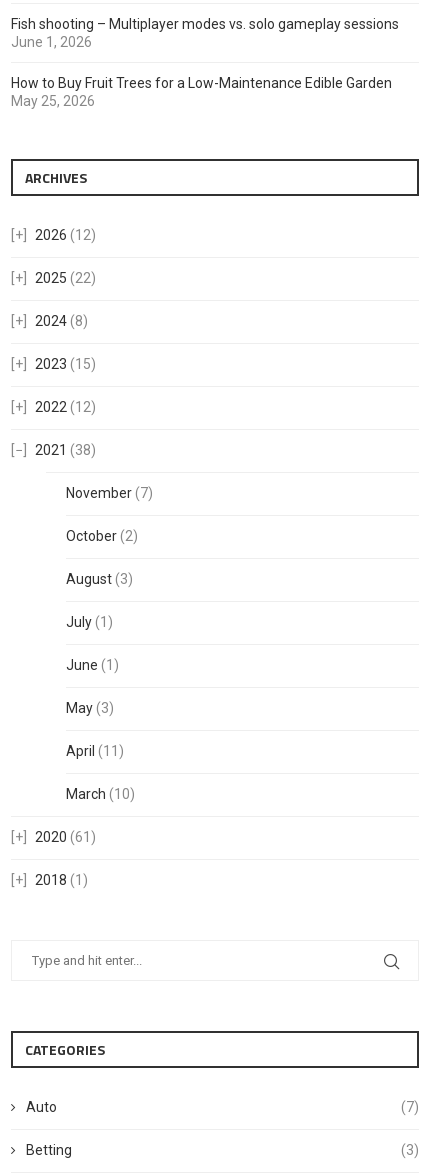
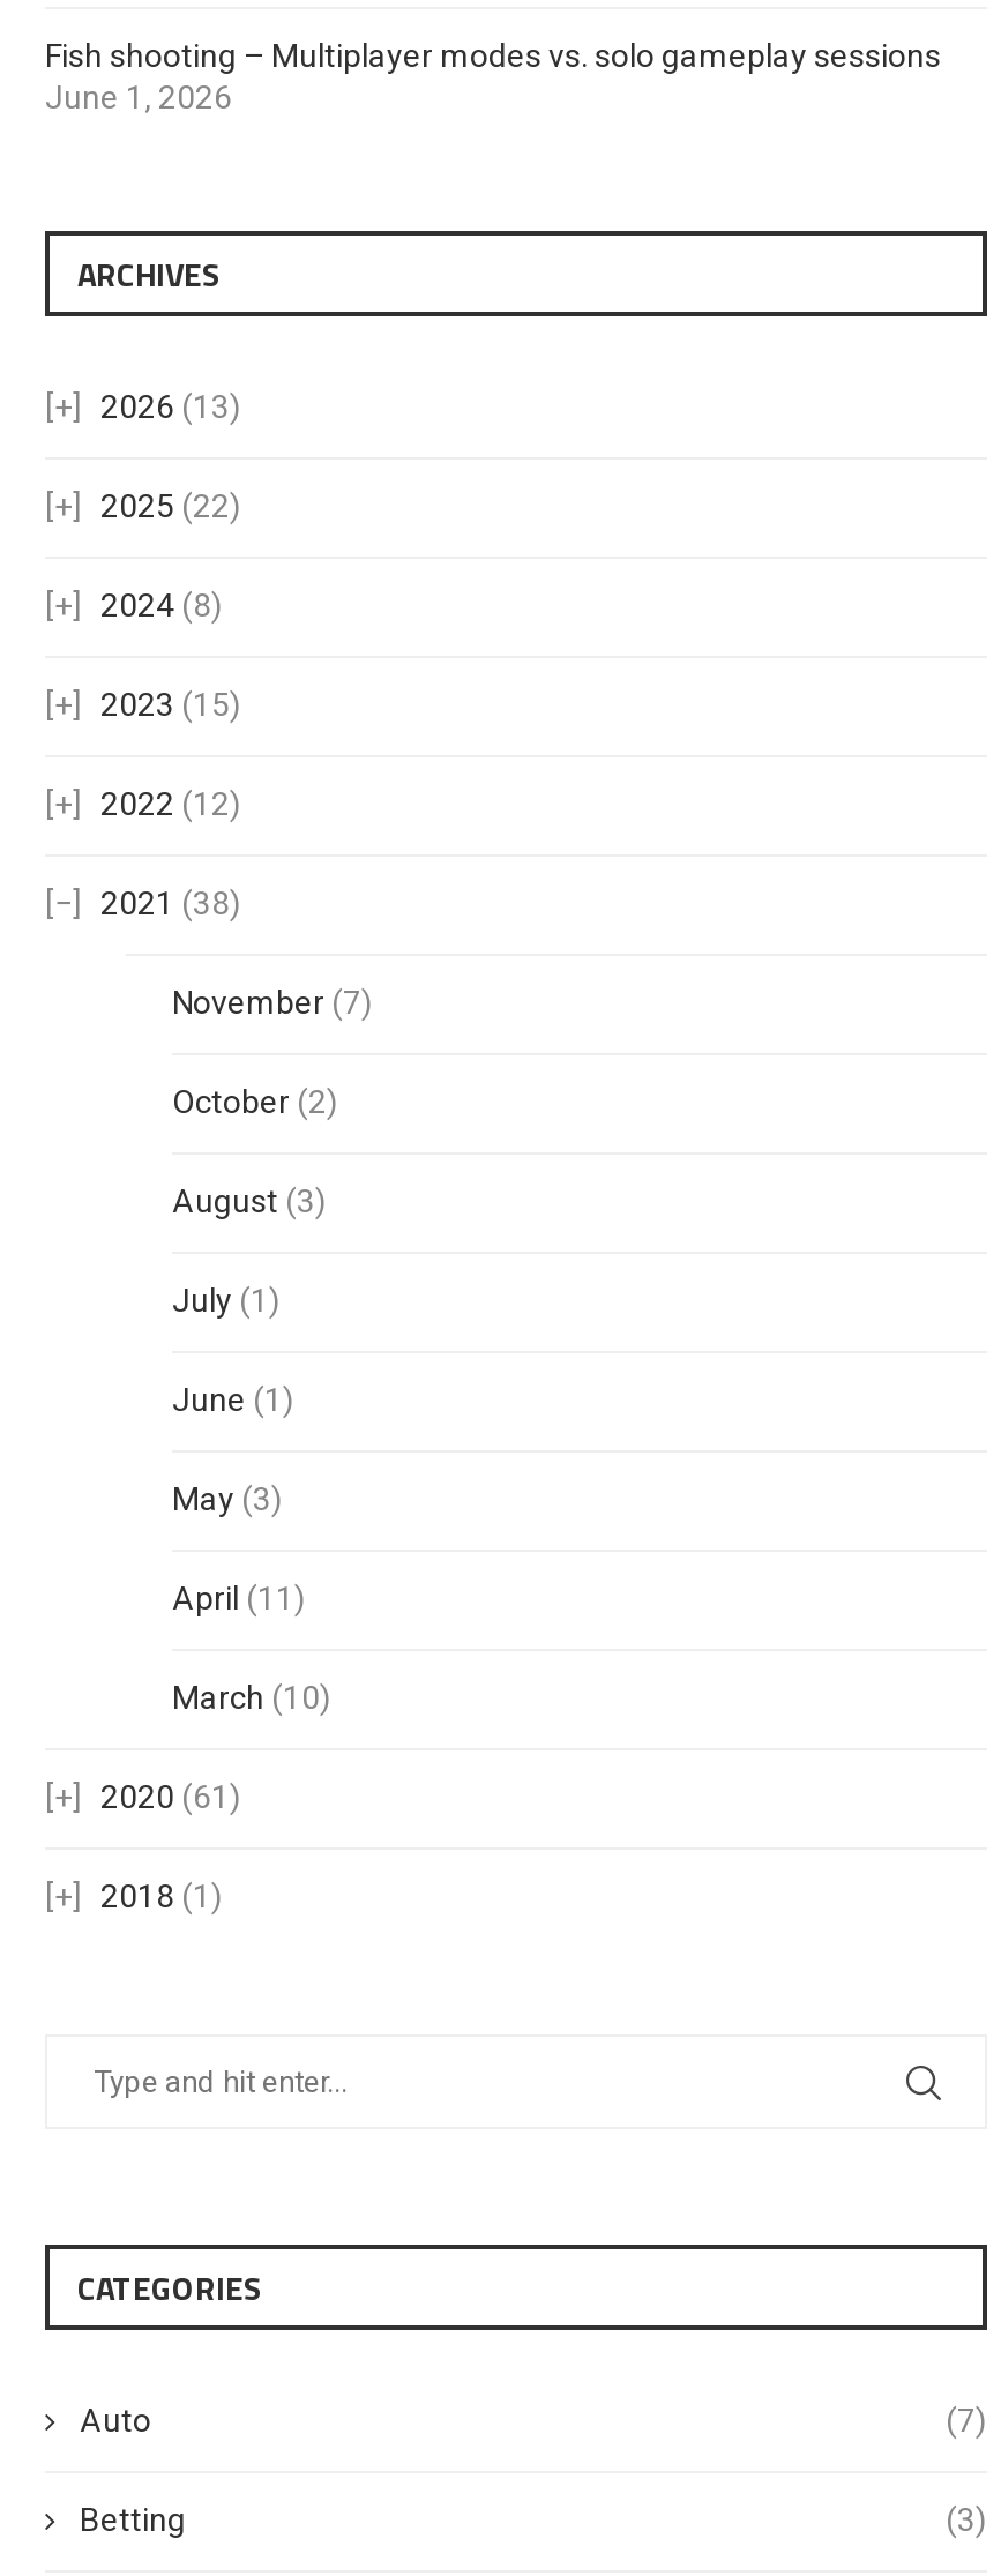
[11,75,392,109] How to Buy Fruit Trees for a Low-Maintenance Edible Garden | May 25, 2026 -> none
[35,227,96,243] 2026 (12) -> [100,389,241,426] 2026 (13)

